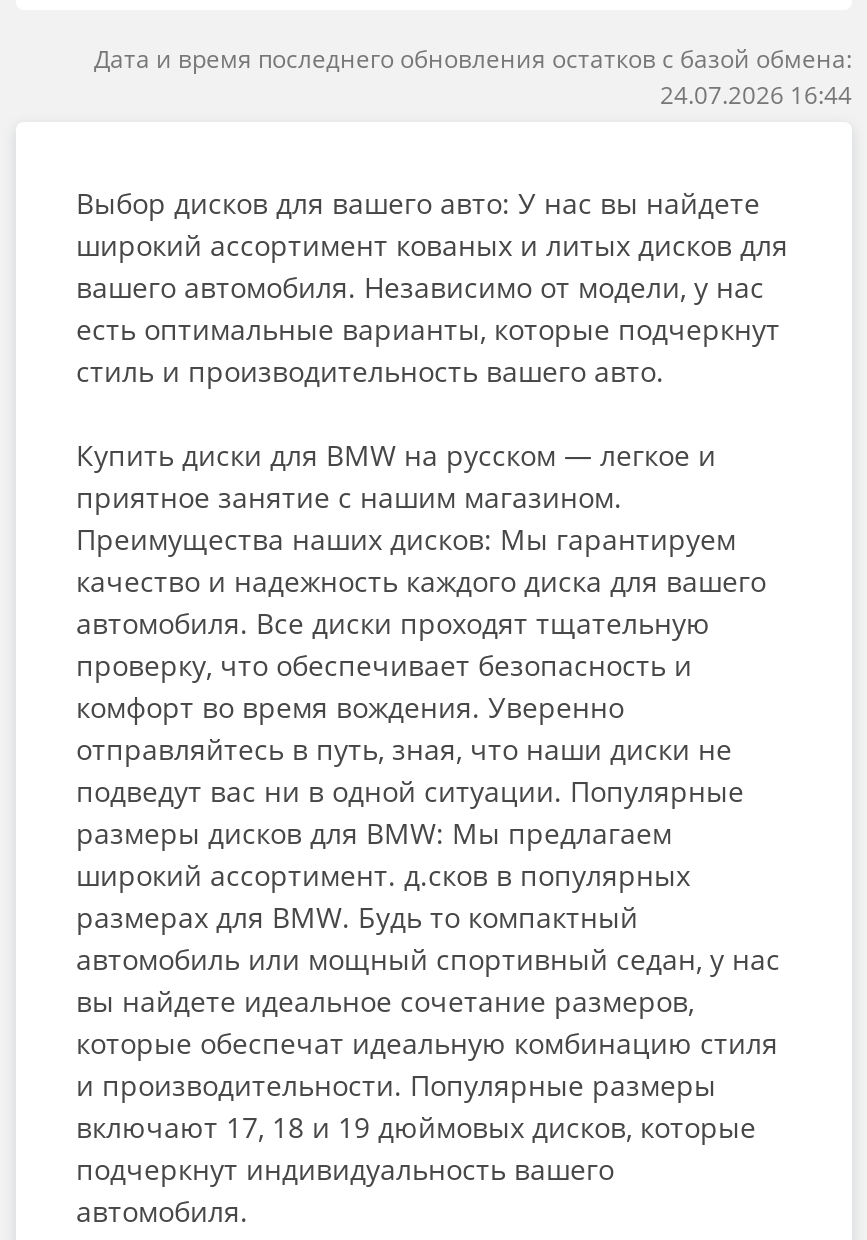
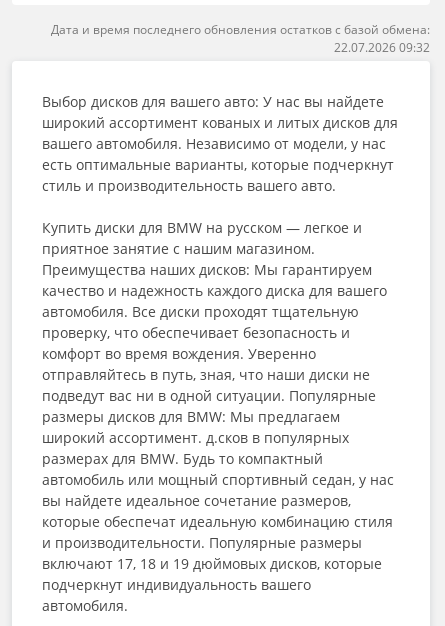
[660,78,852,112] 24.07.2026 16:44 -> [334,39,430,56] 22.07.2026 09:32

